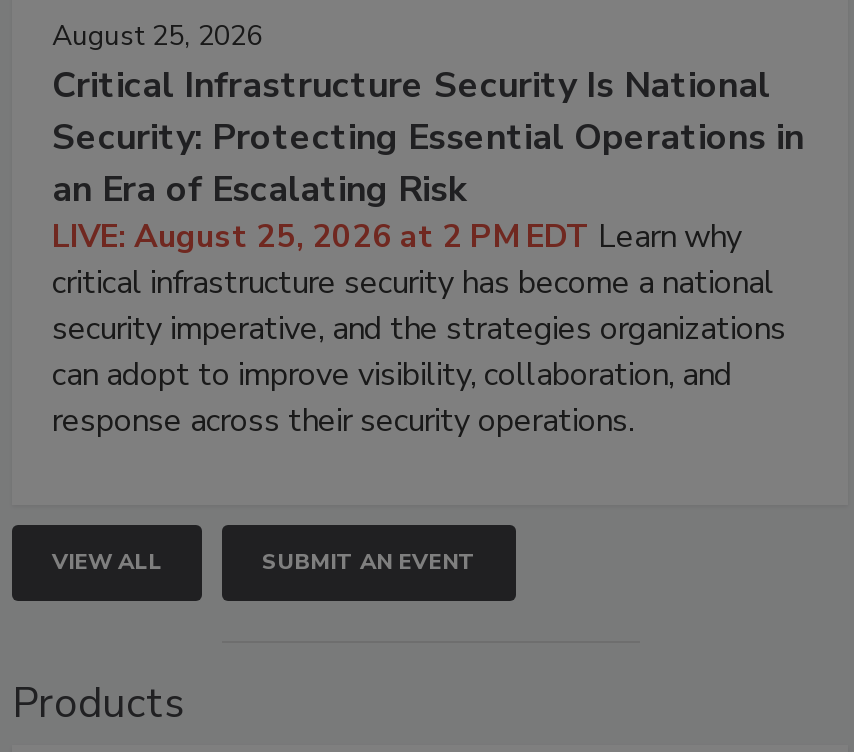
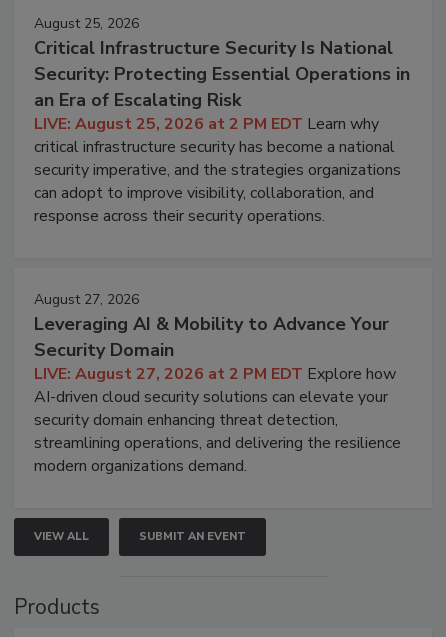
none -> [34,289,401,476] August 27, 2026 | Leveraging AI & Mobility to Advance Your | Security Domain | LIVE: August 27, 2026 at 2 PM EDT Explore how | AI-driven cloud security solutions can elevate your | security domain enhancing threat detection, | streamlining operations, and delivering the resilience | modern organizations demand.

